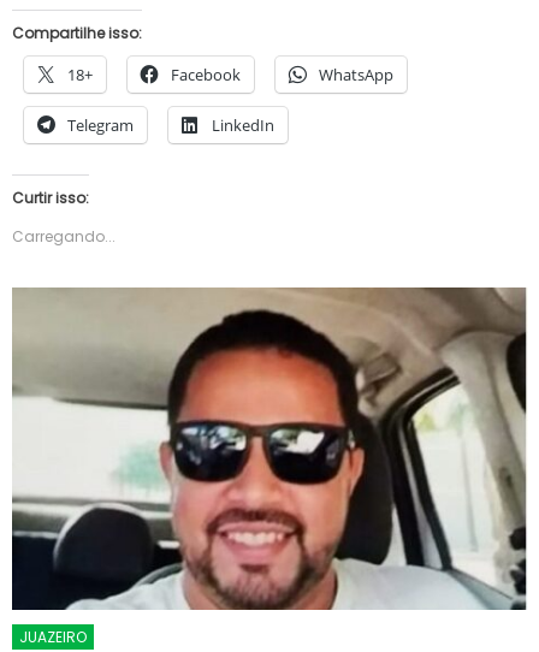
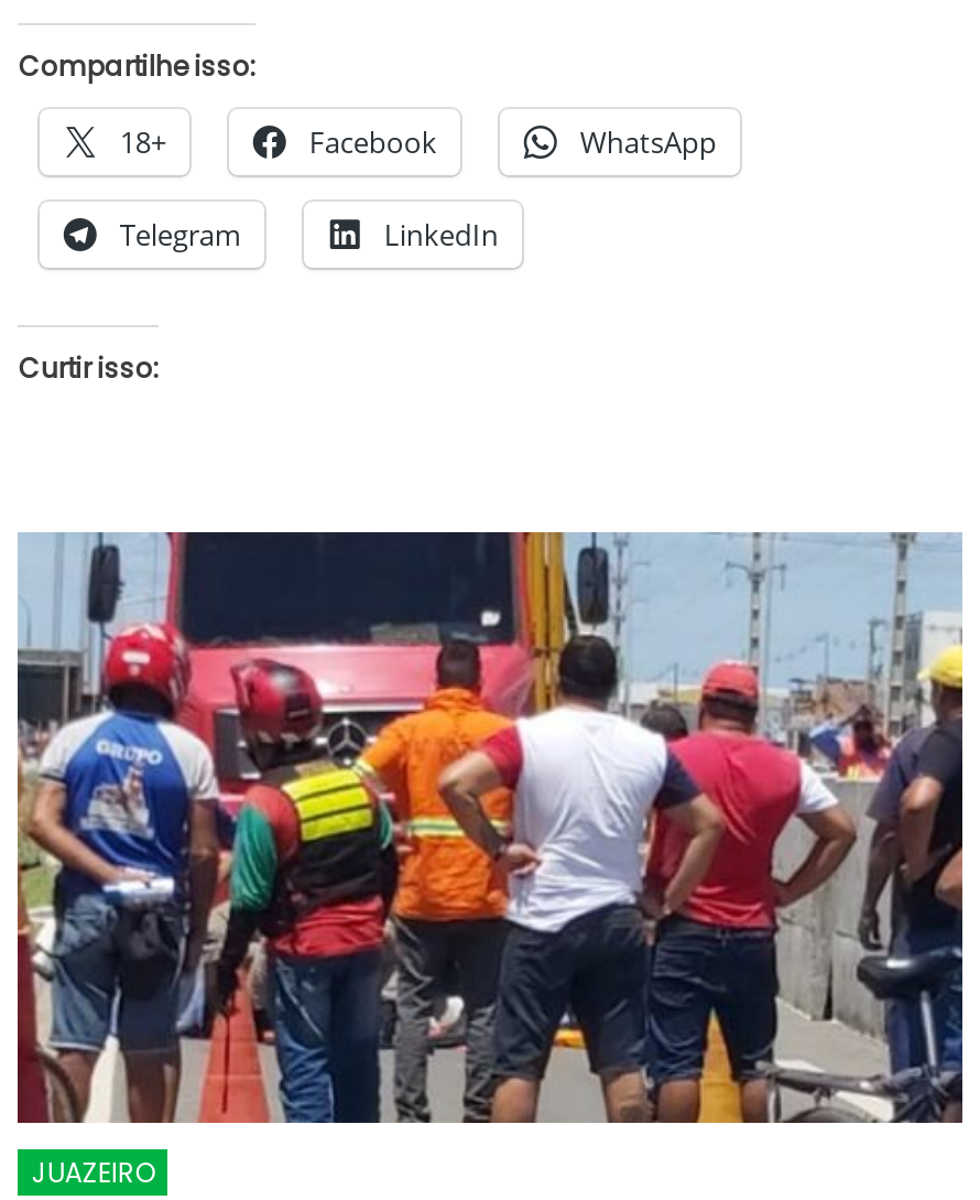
[13,226,116,246] Carregando... -> none
[12,286,528,611] [image] -> [15,532,965,1125] [image]

